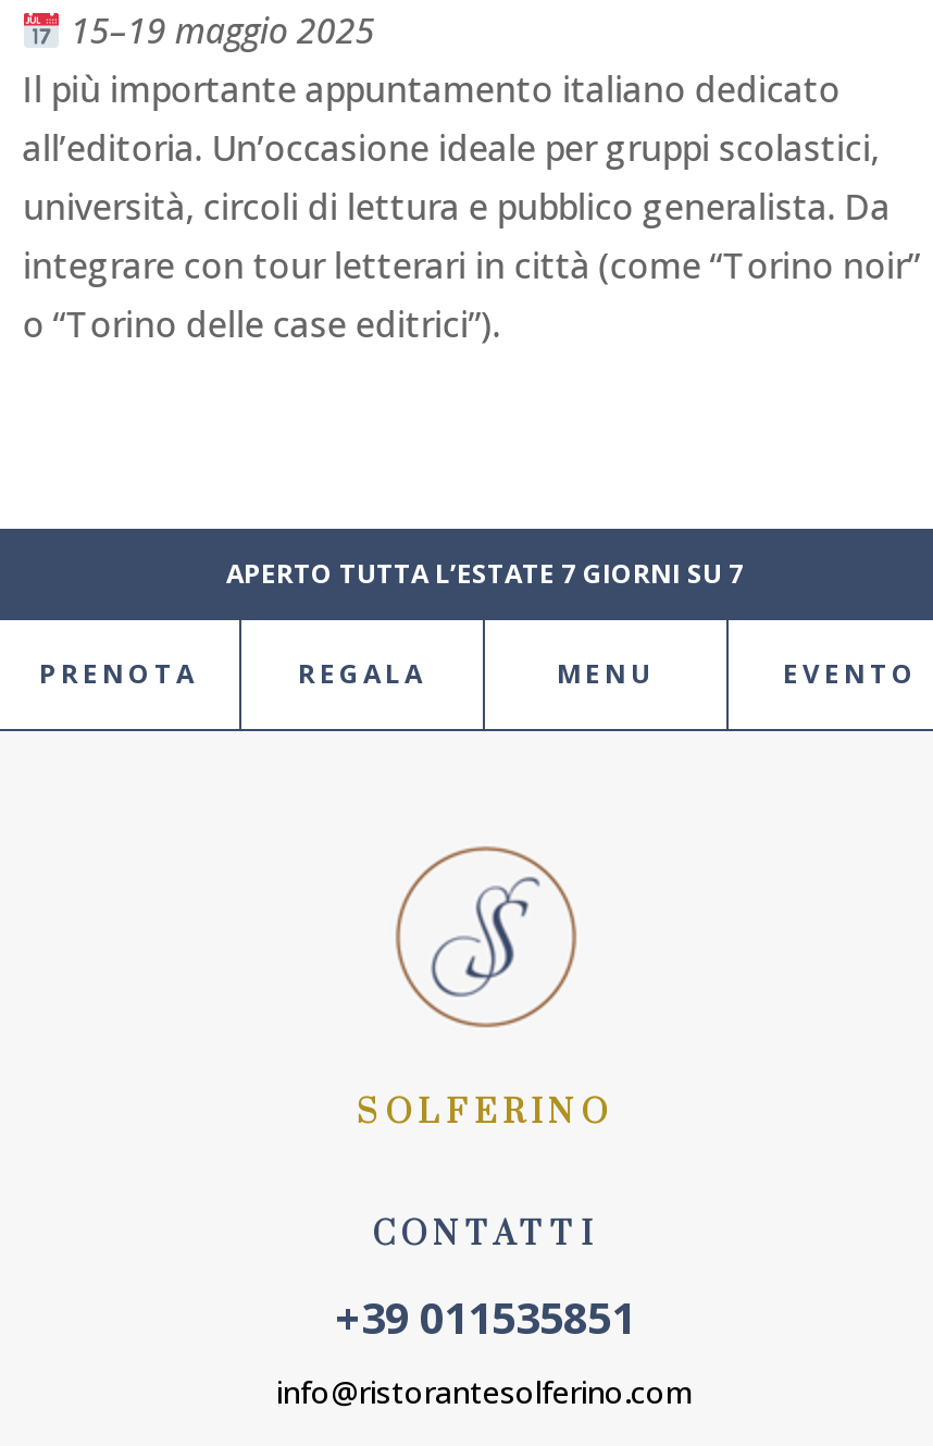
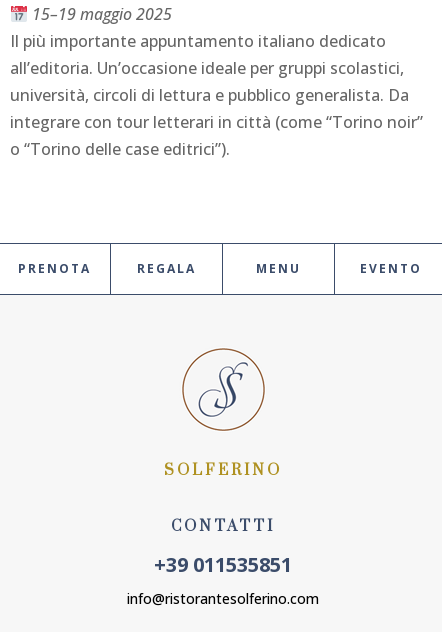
[226,555,744,592] APERTO TUTTA L’ESTATE 7 GIORNI SU 7 -> none

